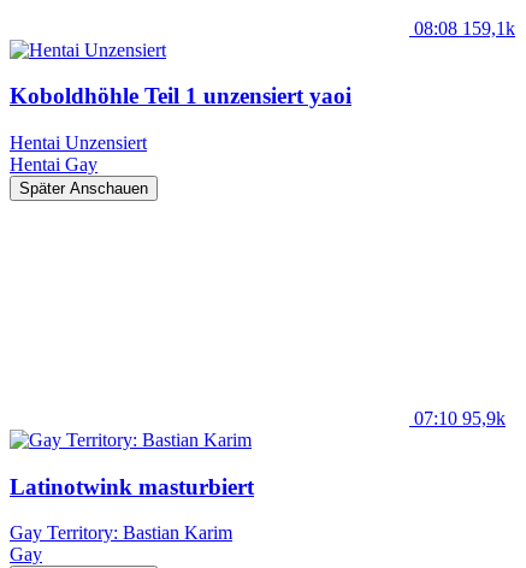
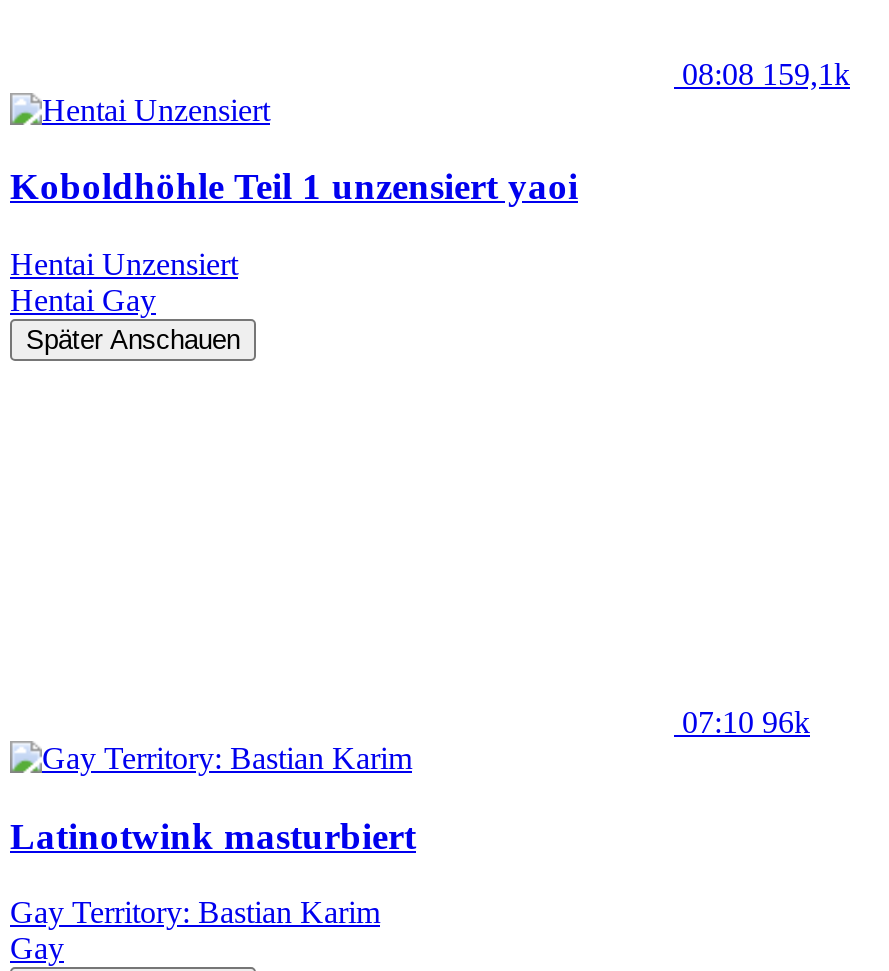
[414,408,506,428] 07:10 95,9k -> [682,705,810,739] 07:10 96k

